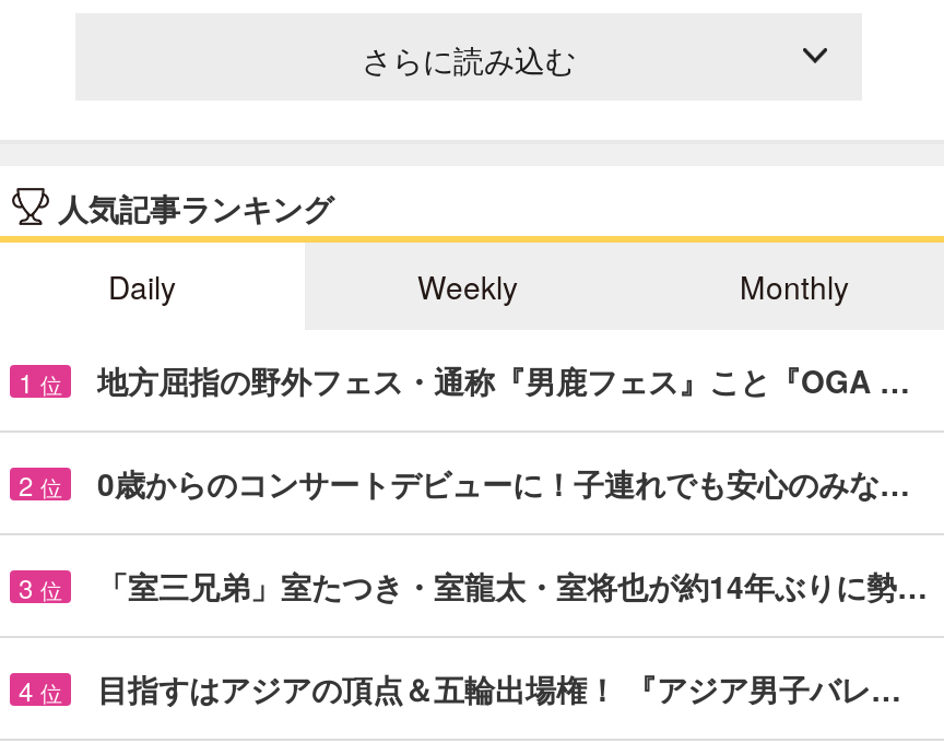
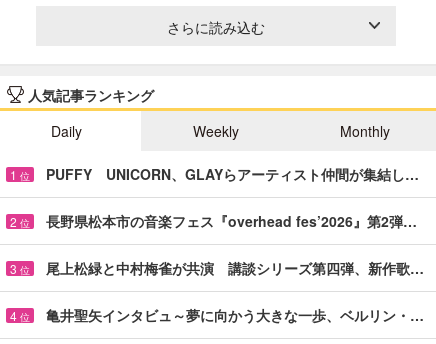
[97,358,910,402] 地方屈指の野外フェス・通称『男鹿フェス』こと『OGA … -> [46,164,419,184] PUFFY UNICORN、GLAYらアーティスト仲間が集結し…
[97,461,910,504] 0歳からのコンサートデビューに！子連れでも安心のみな… -> [46,211,417,231] 長野県松本市の音楽フェス『overhead fes’2026』第2弾…
[97,563,928,607] 「室三兄弟」室たつき・室龍太・室将也が約14年ぶりに勢… -> [46,258,424,278] 尾上松緑と中村梅雀が共演 講談シリーズ第四弾、新作歌…
[97,666,901,710] 目指すはアジアの頂点＆五輪出場権！ 『アジア男子バレ… -> [46,305,424,325] 亀井聖矢インタビュ～夢に向かう大きな一歩、ベルリン・…

